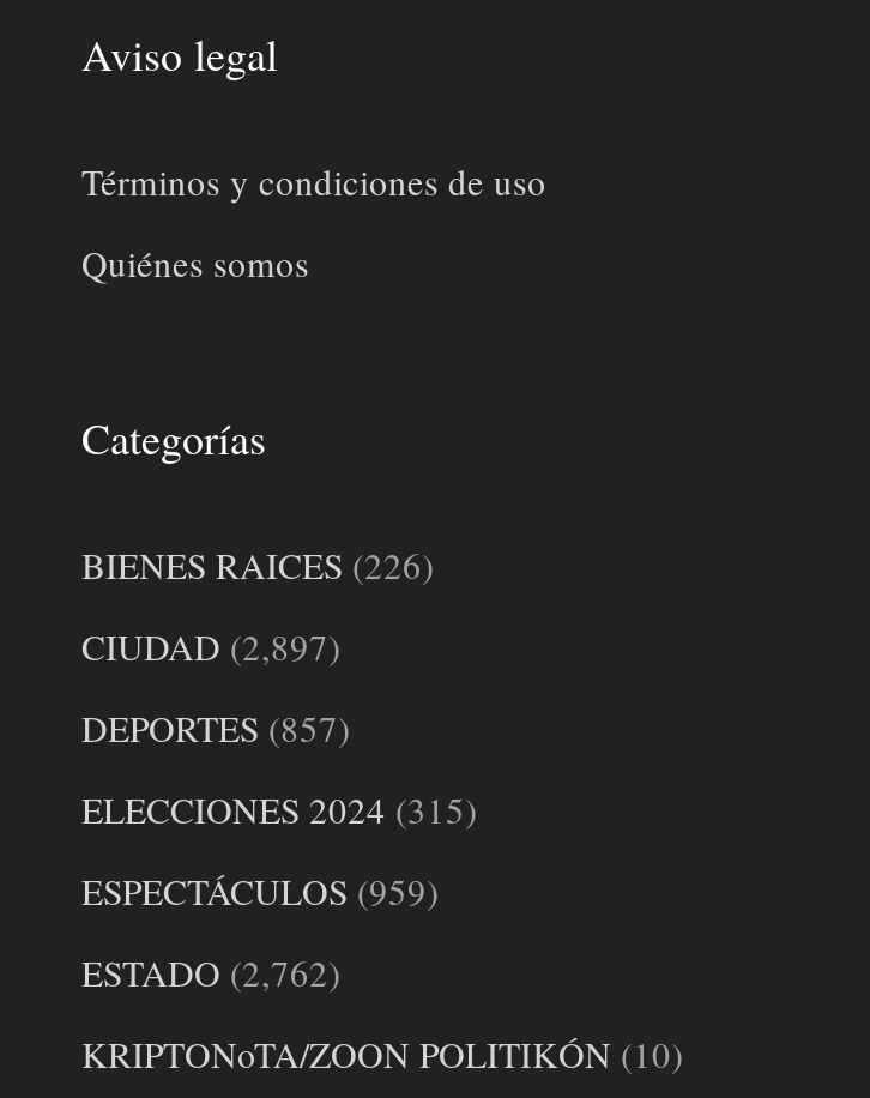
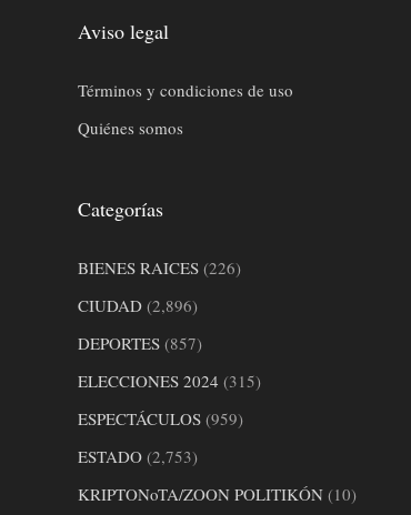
[81,622,340,670] CIUDAD (2,897) -> [78,294,198,316] CIUDAD (2,896)
[81,948,340,996] ESTADO (2,762) -> [78,445,198,467] ESTADO (2,753)

